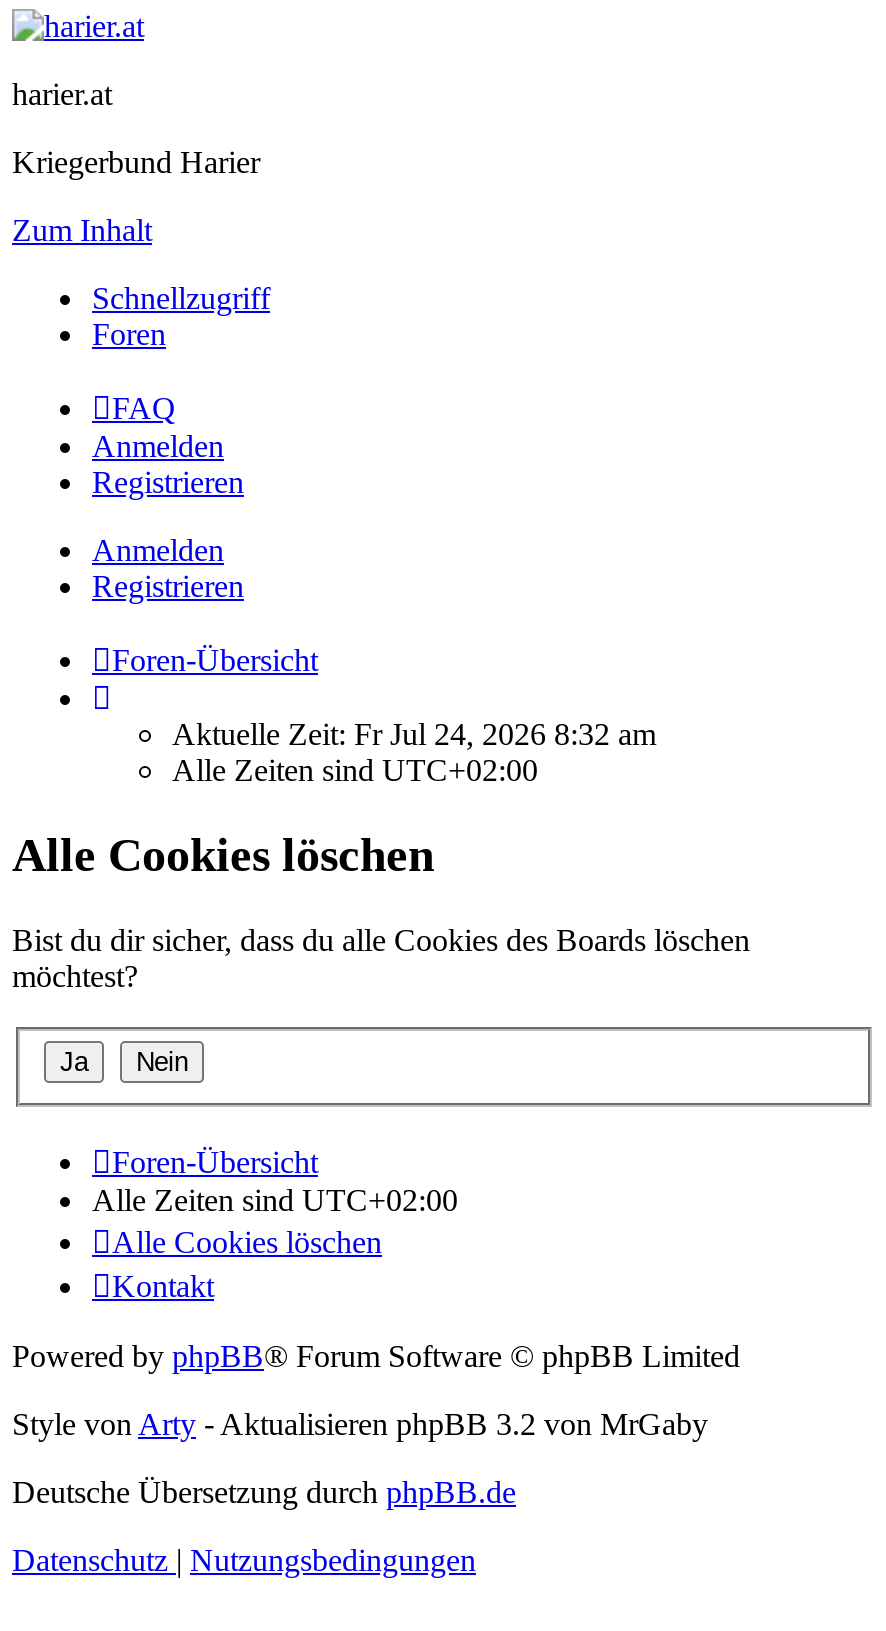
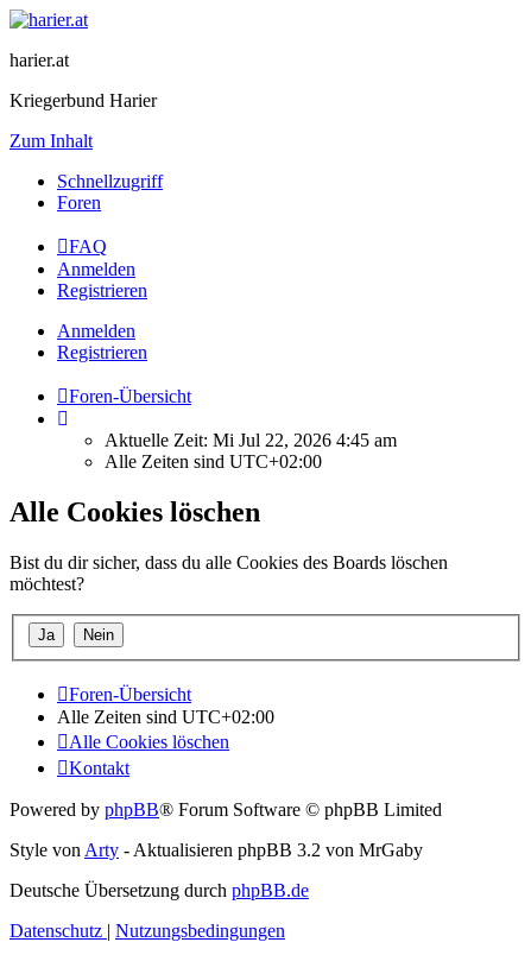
[172,717,656,751] Aktuelle Zeit: Fr Jul 24, 2026 8:32 am -> [105,430,397,450] Aktuelle Zeit: Mi Jul 22, 2026 4:45 am

